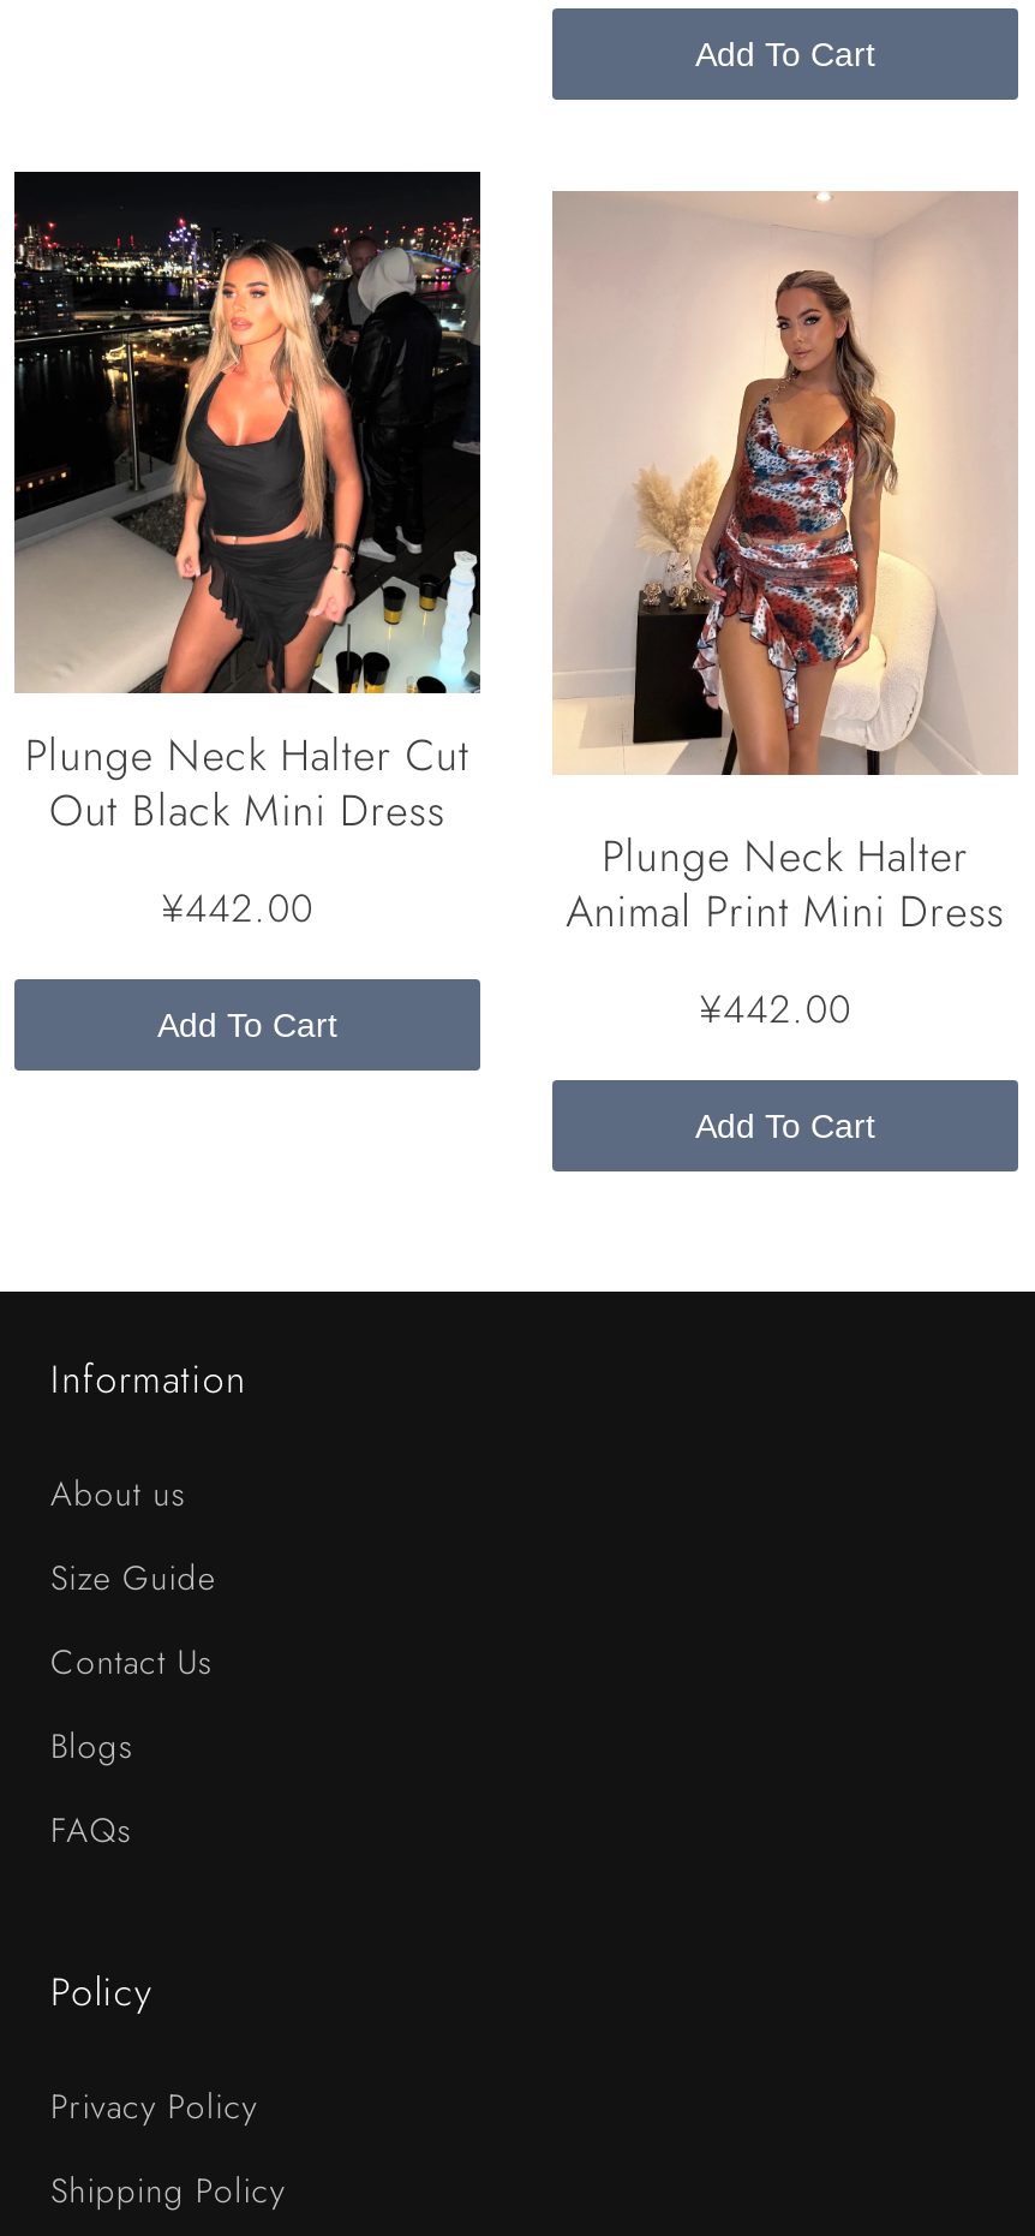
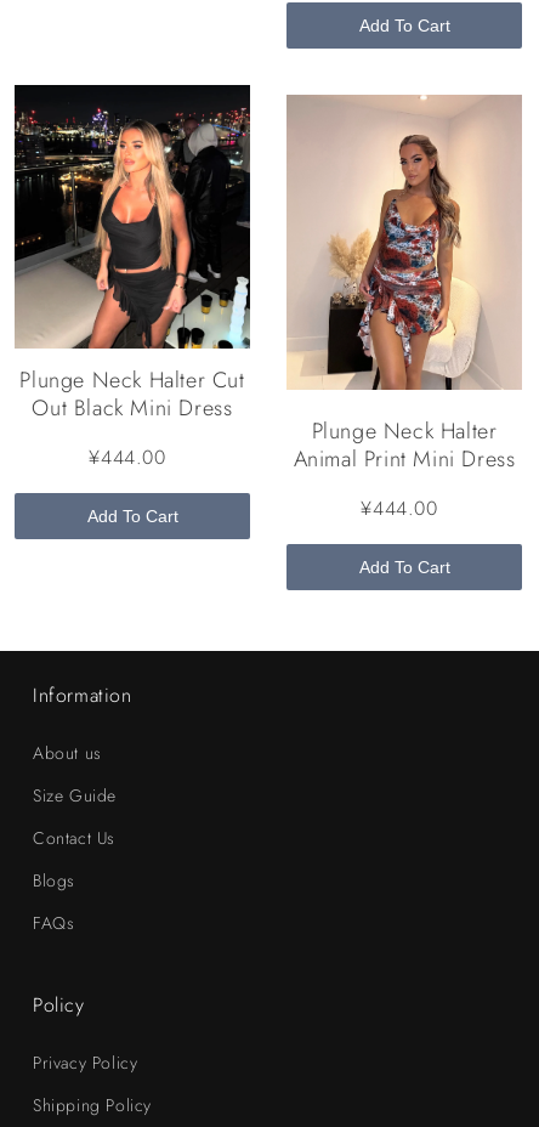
[162,881,314,937] ¥442.00 -> [89,443,166,471] ¥444.00
[700,982,852,1037] ¥442.00 -> [361,494,438,522] ¥444.00

